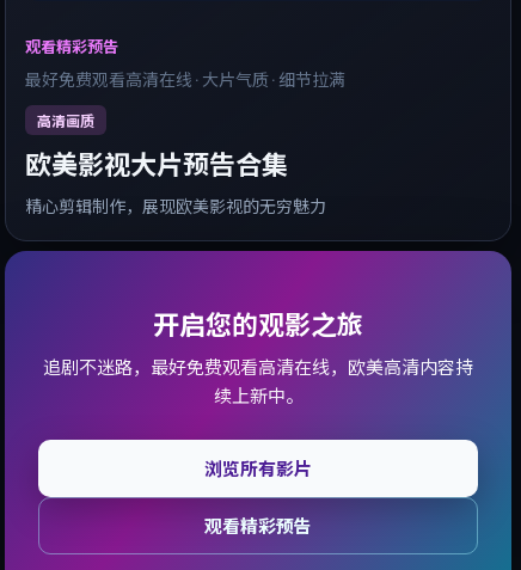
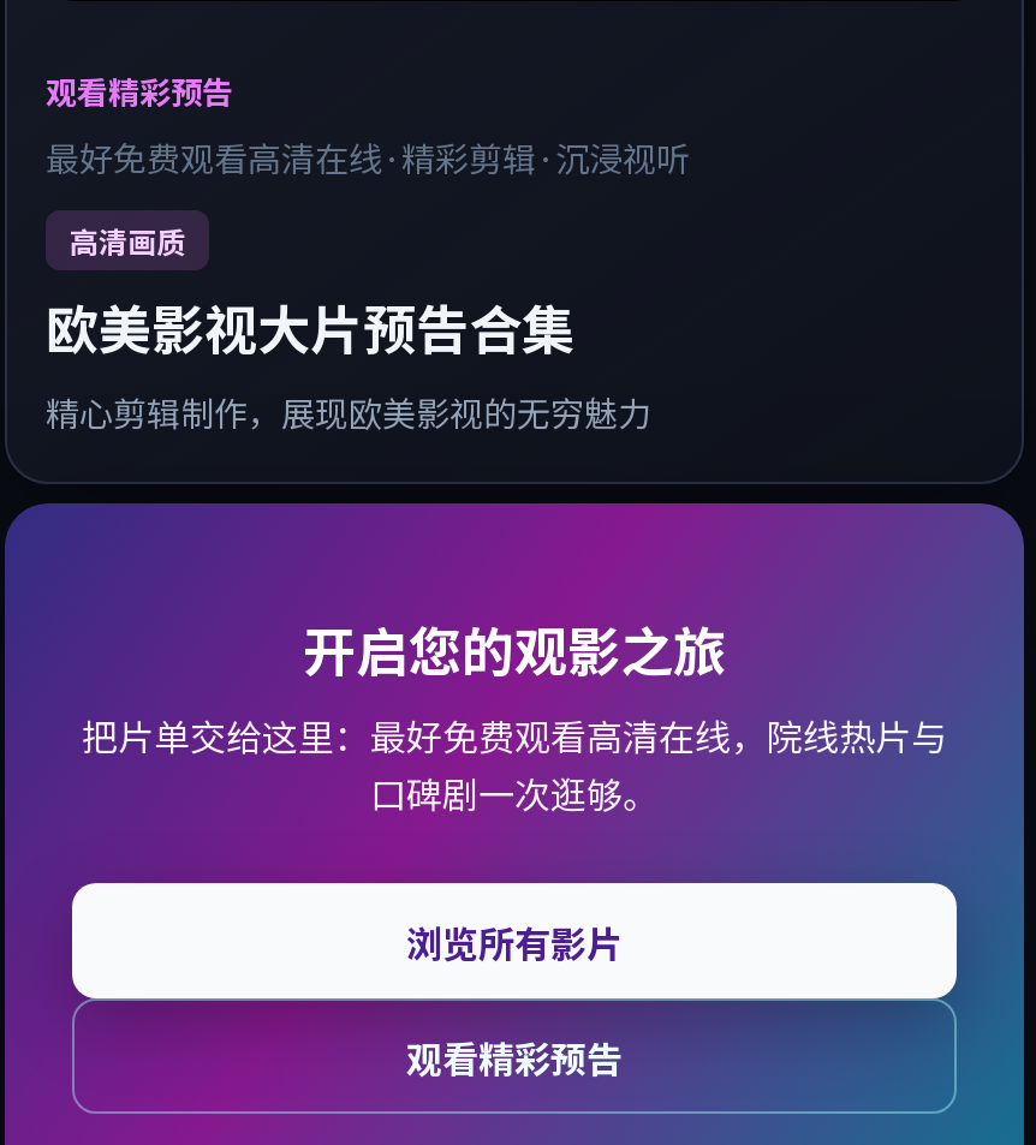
[25,69,345,91] 最好免费观看高清在线 · 大片气质 · 细节拉满 -> [46,139,690,182] 最好免费观看高清在线 · 精彩剪辑 · 沉浸视听
[43,356,473,407] 追剧不迷路，最好免费观看高清在线，欧美高清内容持 | 续上新中。 -> [82,716,947,819] 把片单交给这里：最好免费观看高清在线，院线热片与 | 口碑剧一次逛够。

